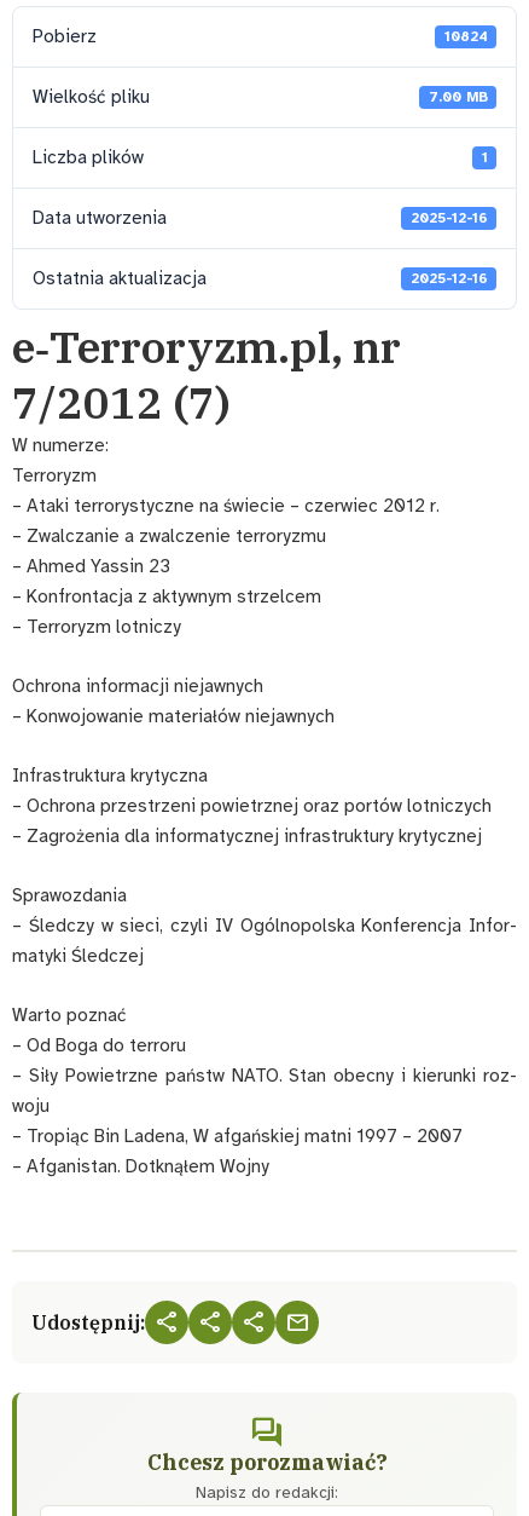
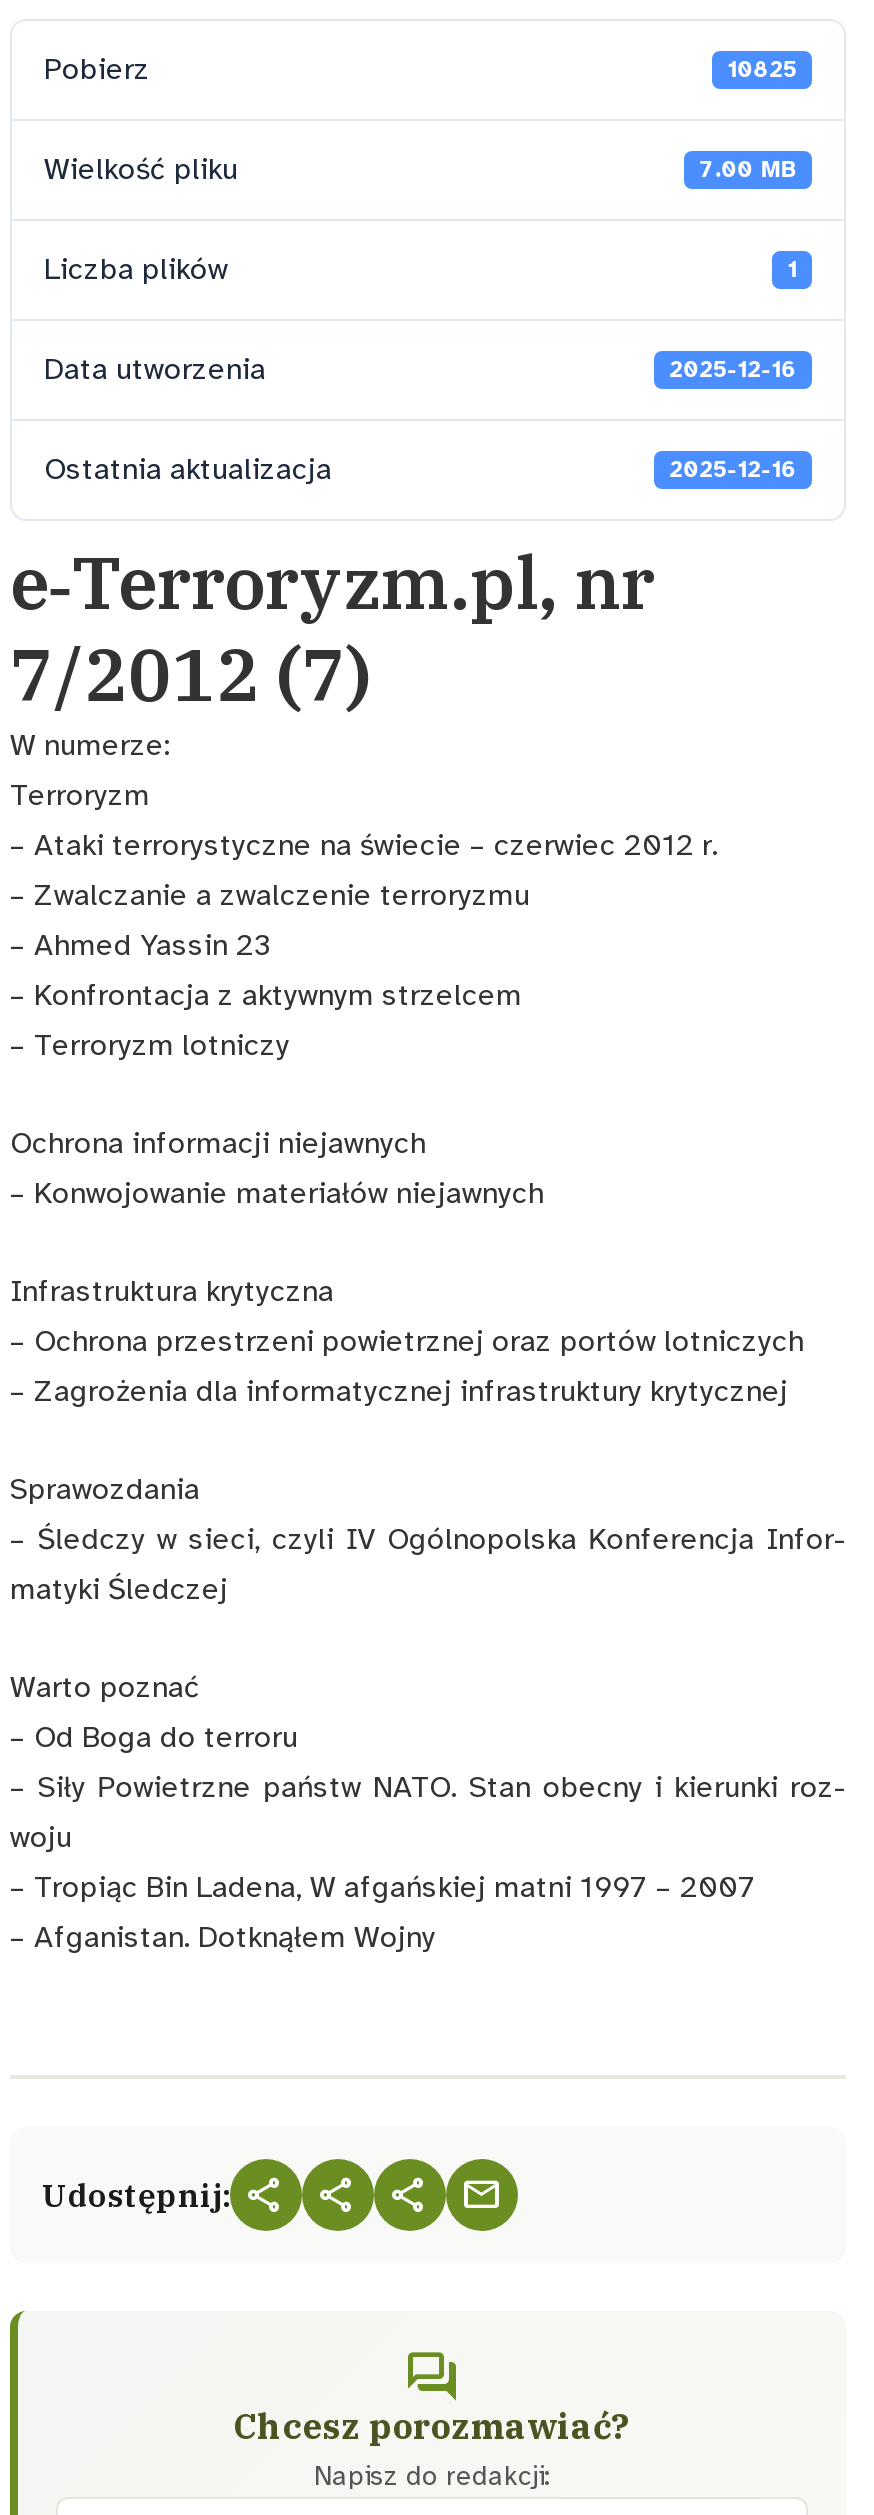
[444,28,487,45] 10824 -> [727,55,797,83] 10825

